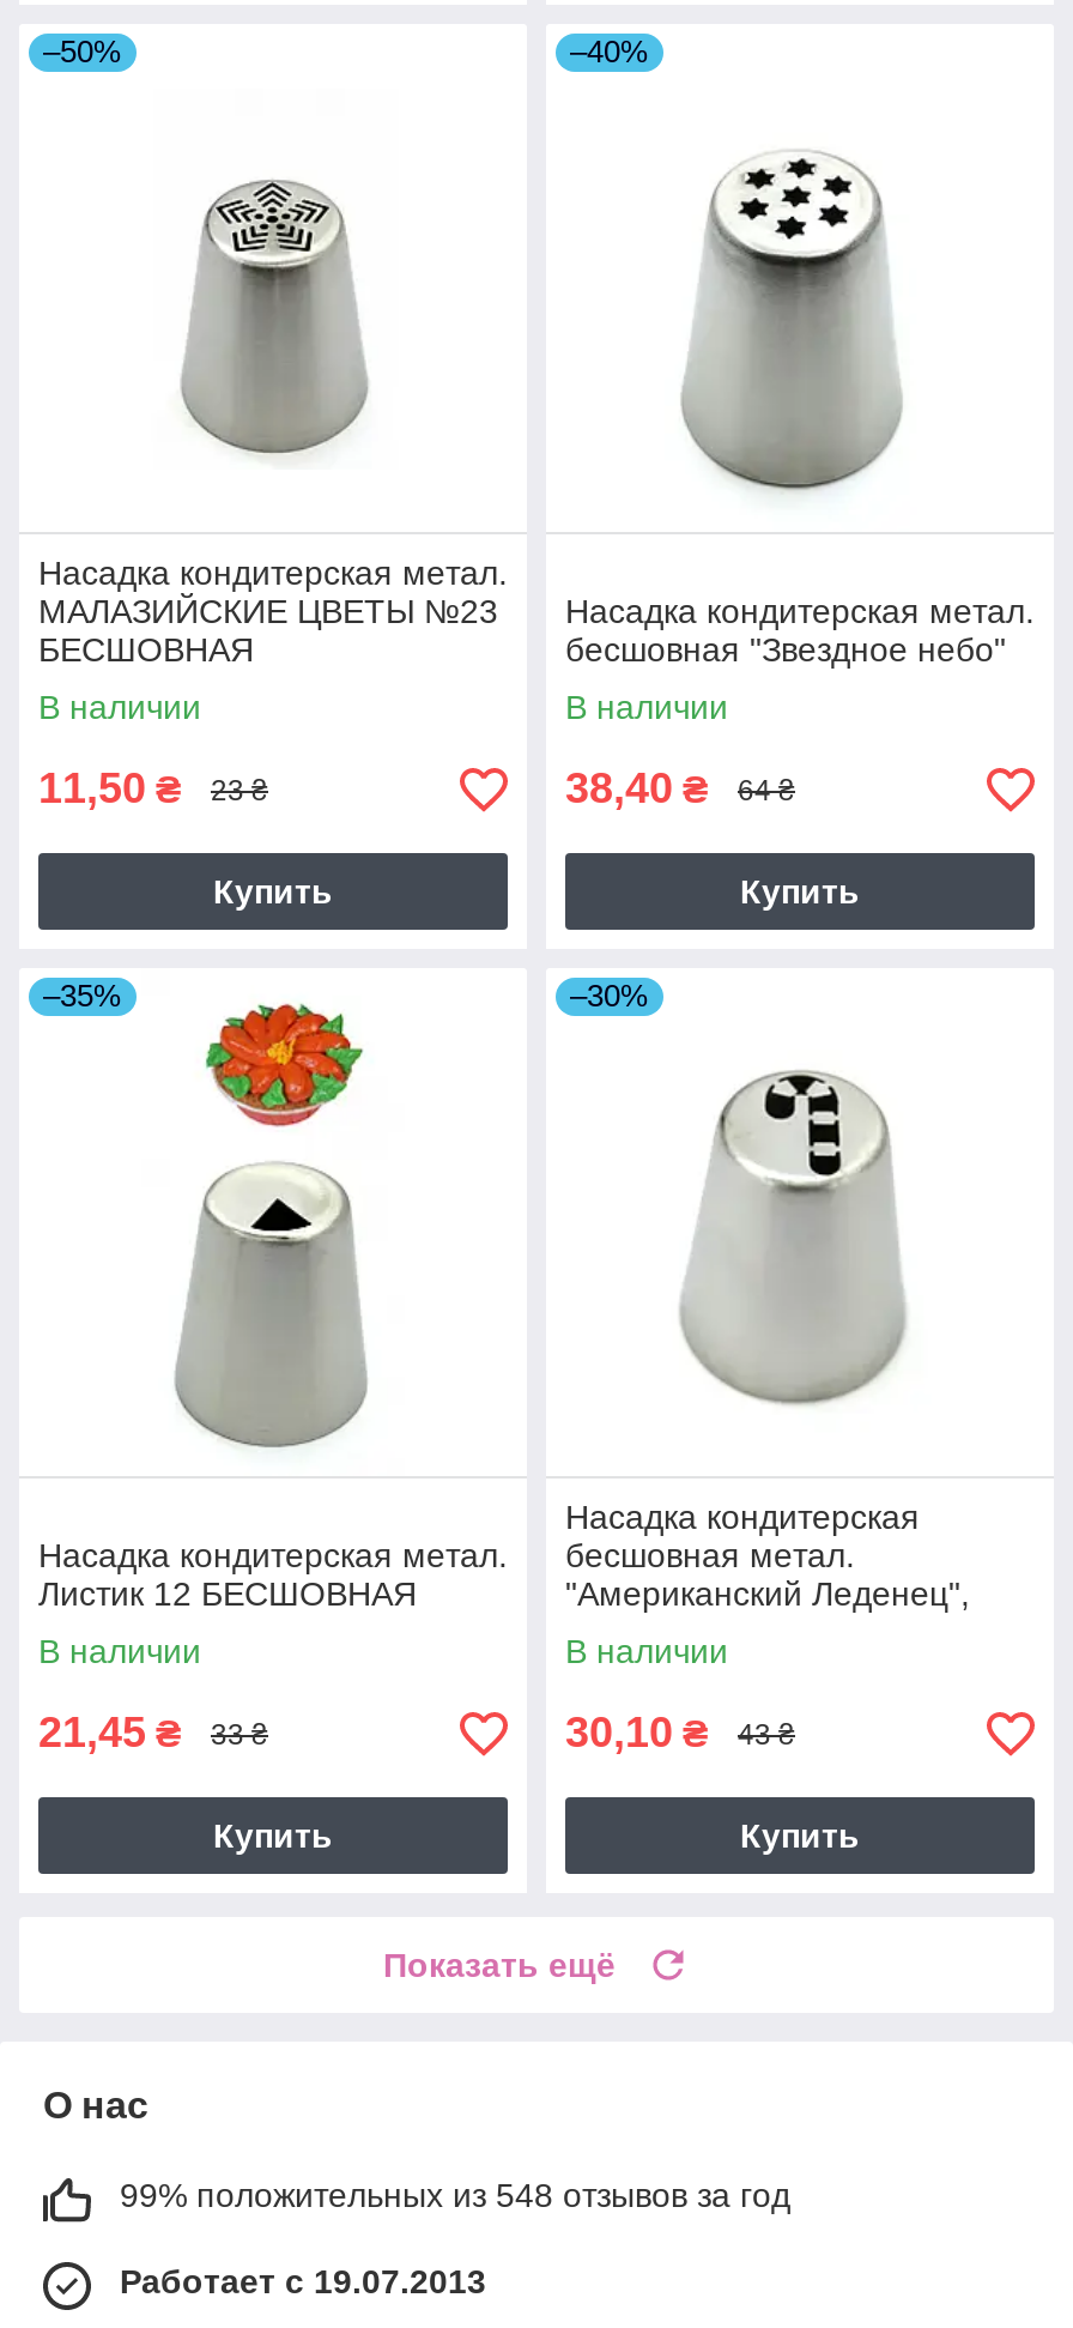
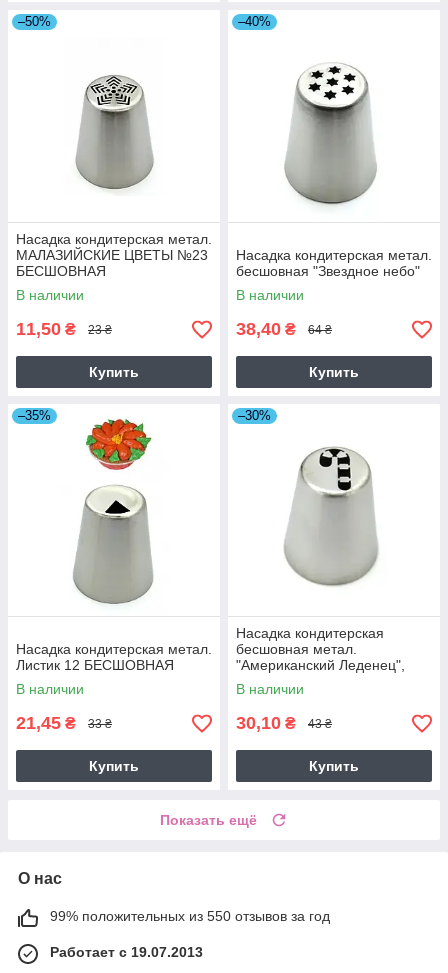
[120,2177,790,2215] 99% положительных из 548 отзывов за год -> [50,908,330,924] 99% положительных из 550 отзывов за год

